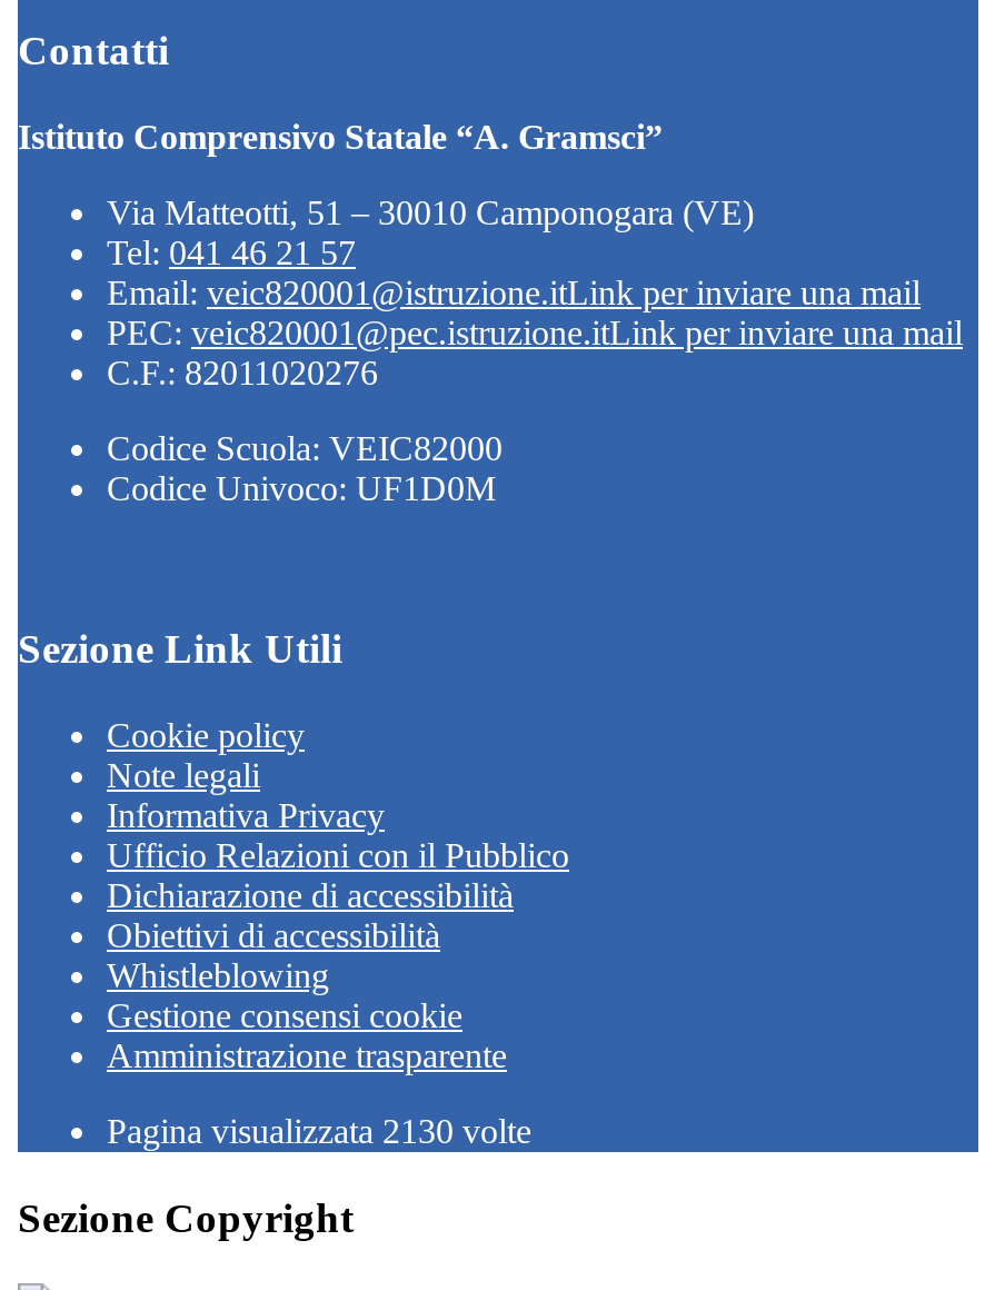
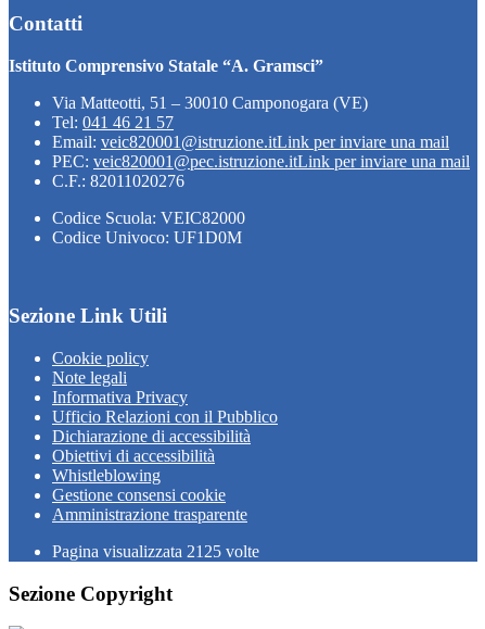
[107,1112,531,1150] Pagina visualizzata 2130 volte -> [52,542,259,561] Pagina visualizzata 2125 volte

